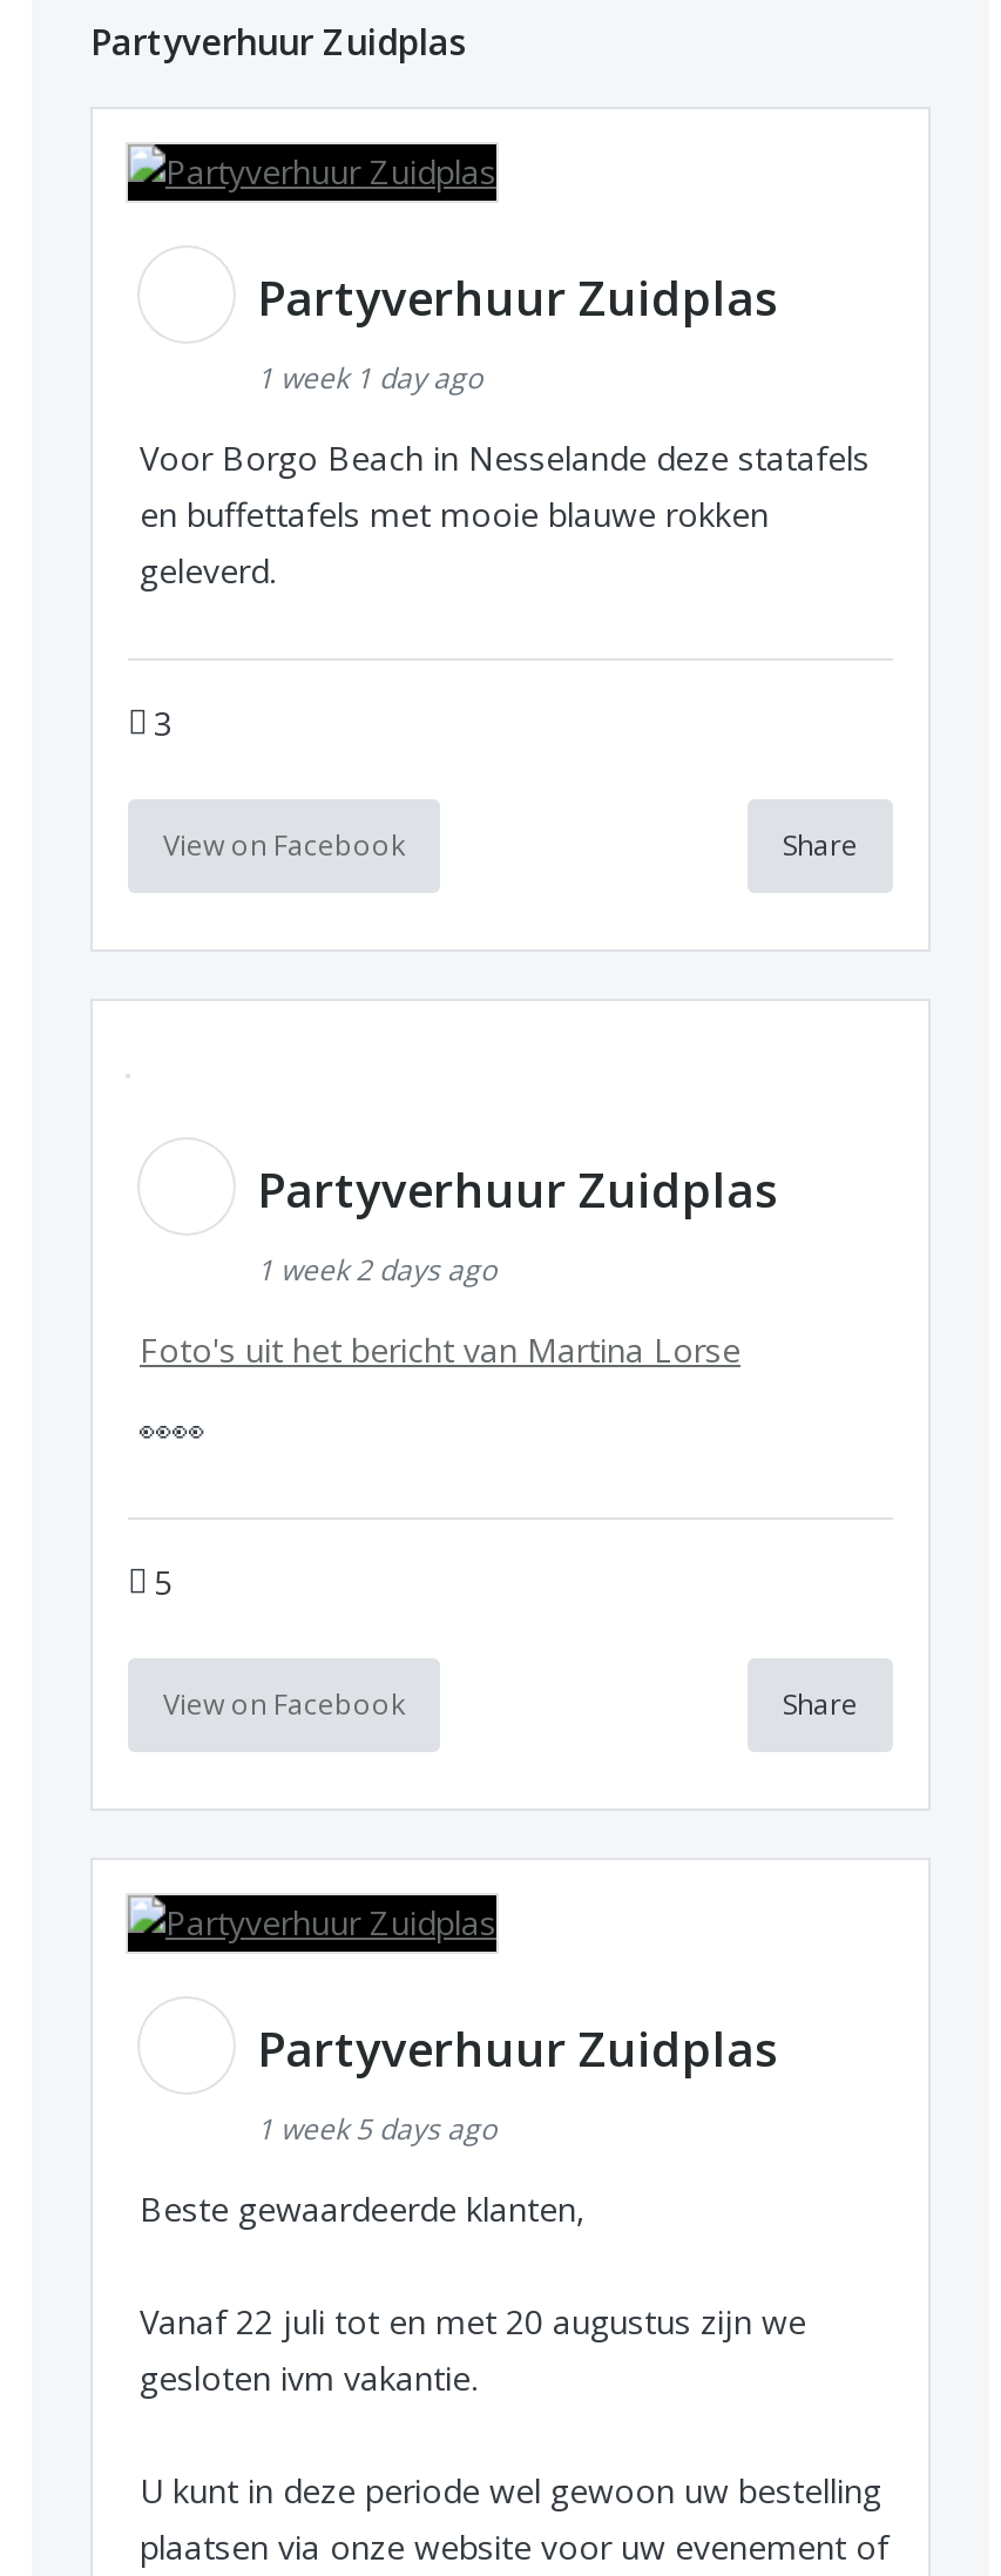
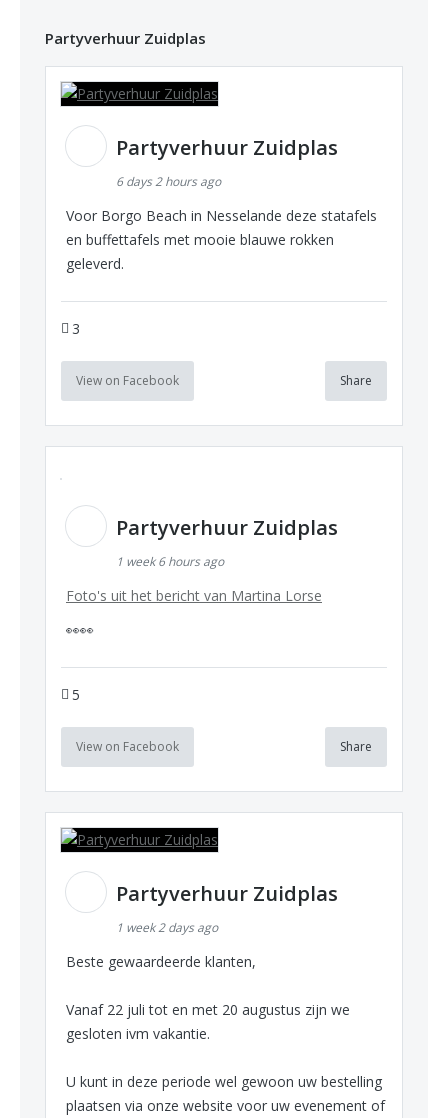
[257,358,482,398] 1 week 1 day ago -> [116,173,221,190] 6 days 2 hours ago
[257,1250,496,1290] 1 week 2 days ago -> [116,553,224,570] 1 week 6 hours ago
[257,2109,496,2149] 1 week 5 days ago -> [116,919,218,936] 1 week 2 days ago

